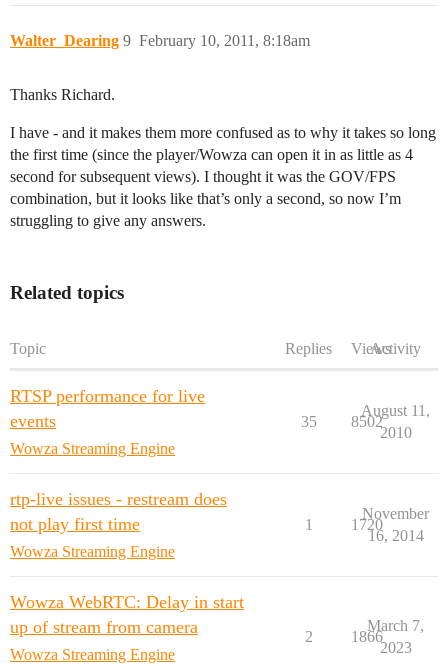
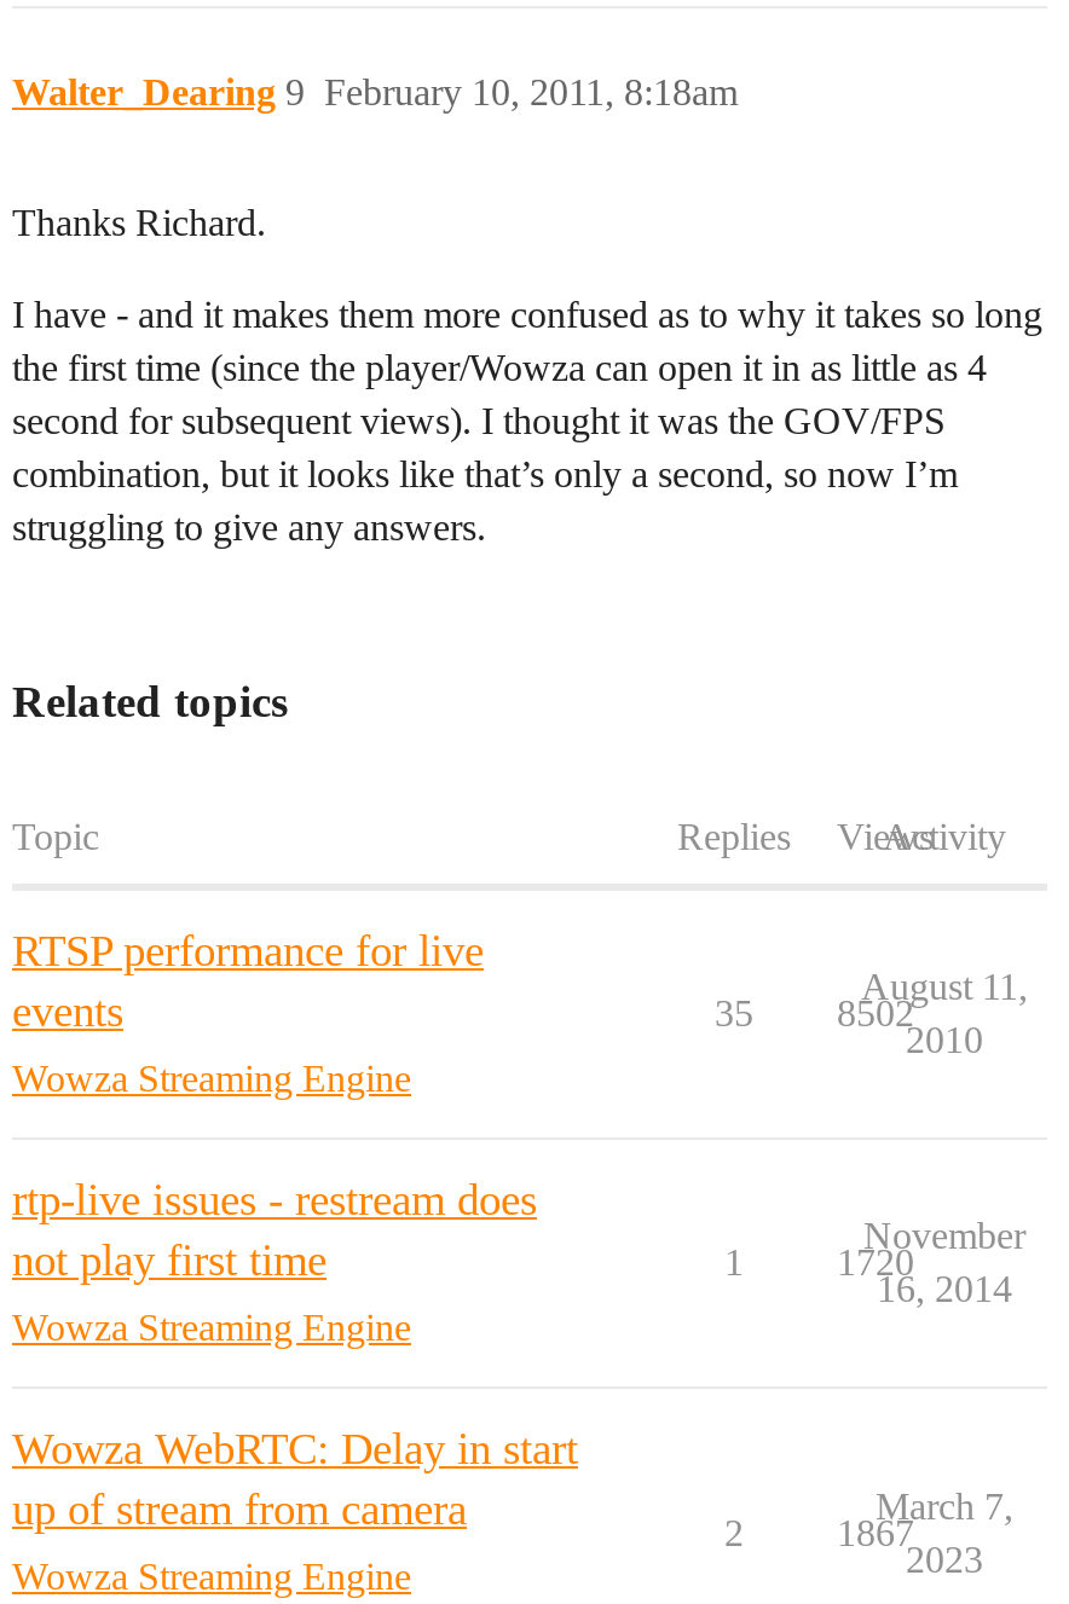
[351,628,383,645] 1866 -> [837,1512,914,1553] 1867

